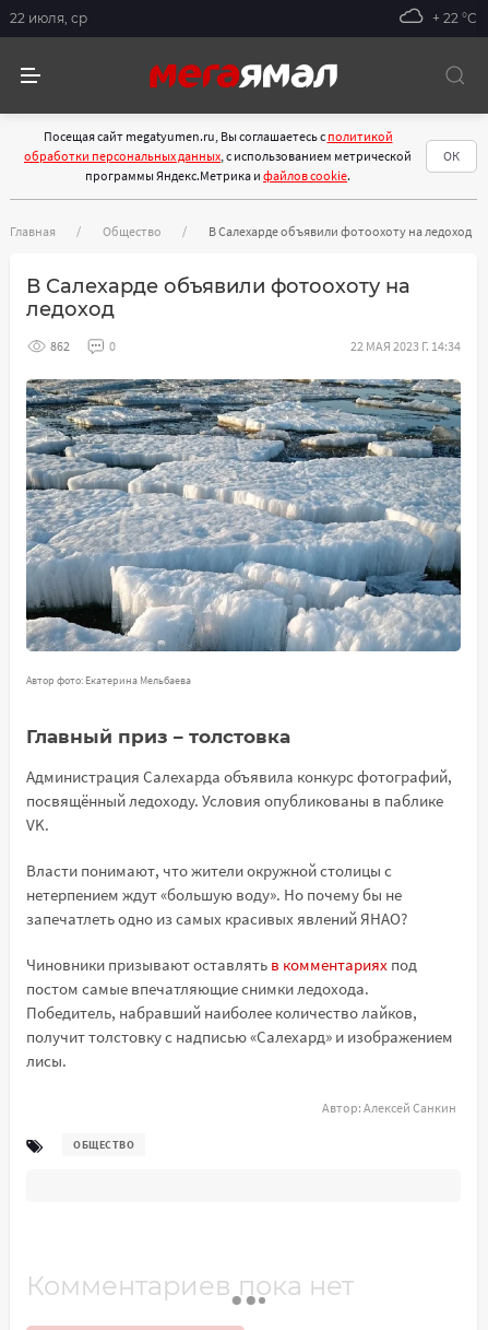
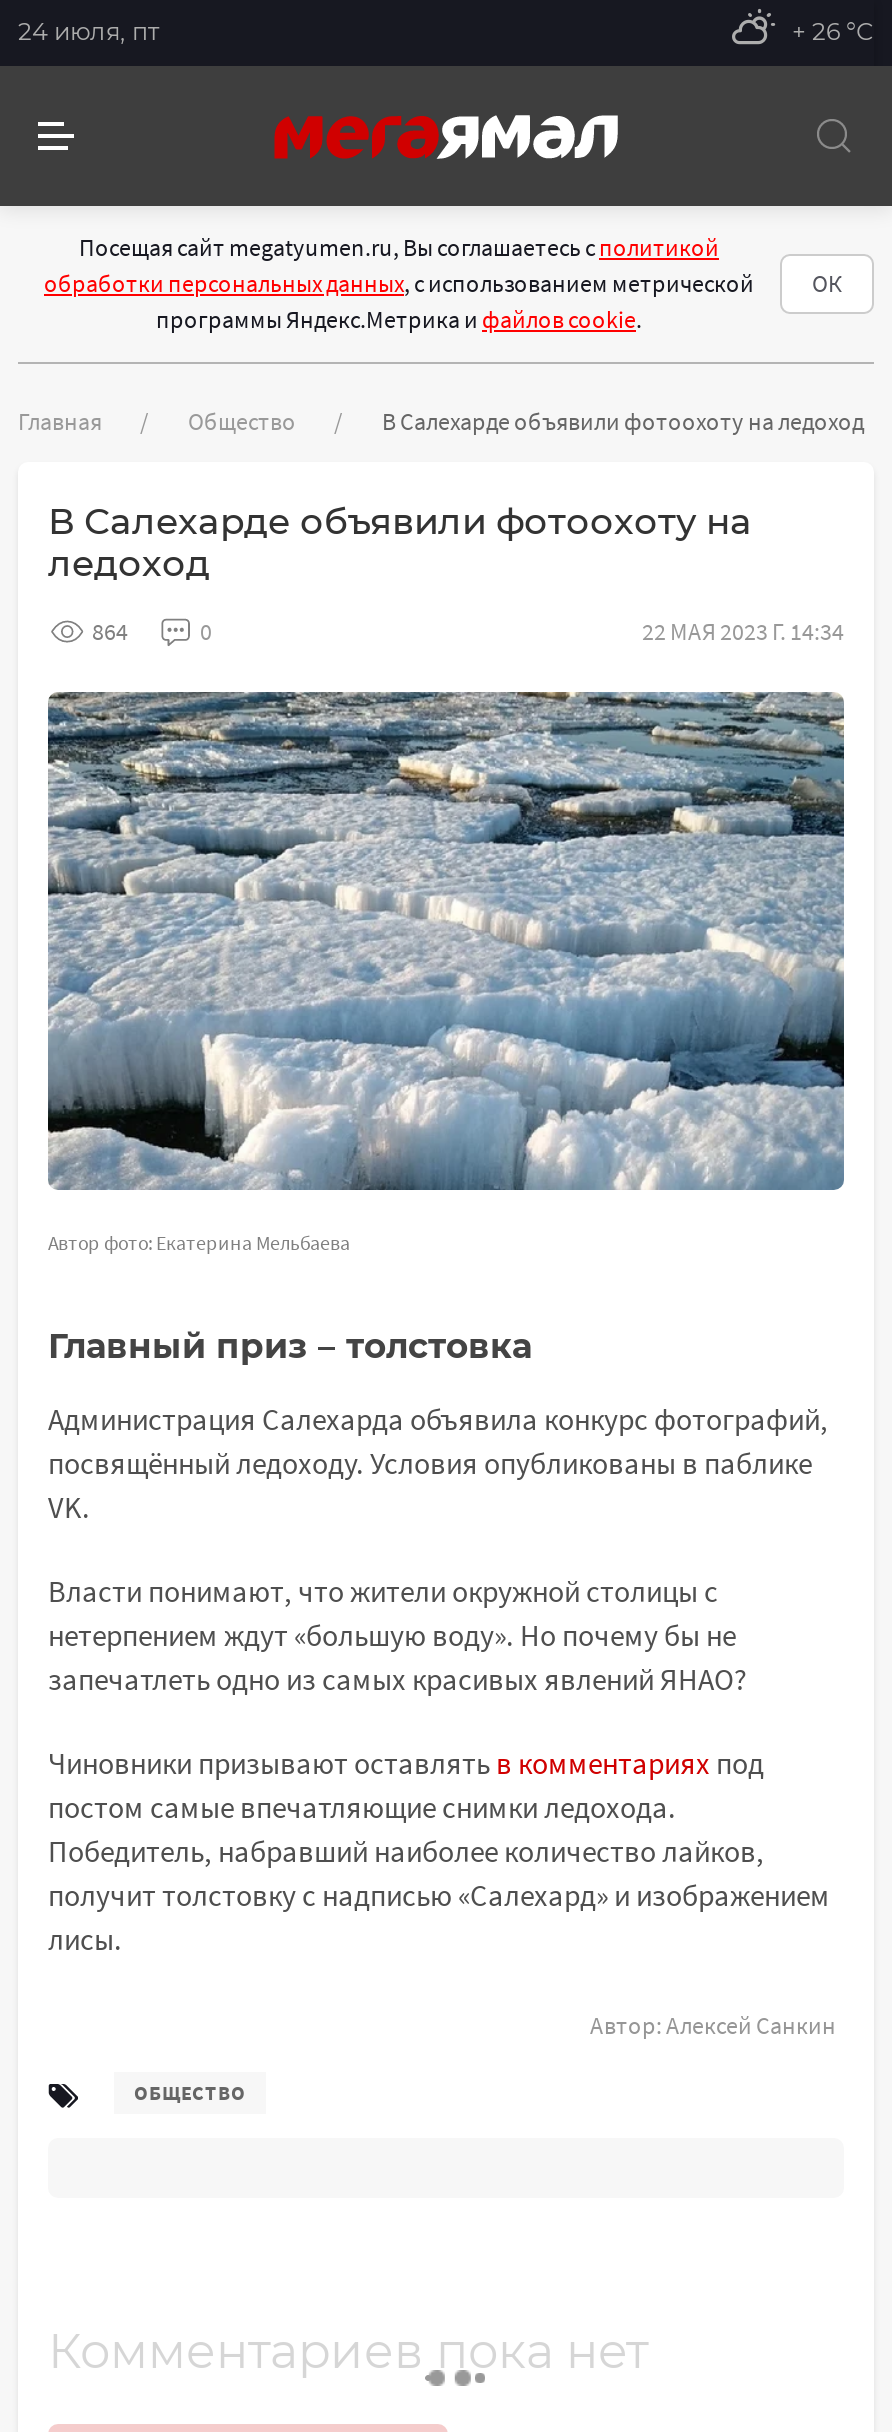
[10,9,87,26] 22 июля, ср -> [18,15,160,45] 24 июля, пт
[432,9,477,26] + 22 °С -> [792,15,874,45] + 26 °С
[50,338,70,354] 862 -> [92,616,128,646] 864

